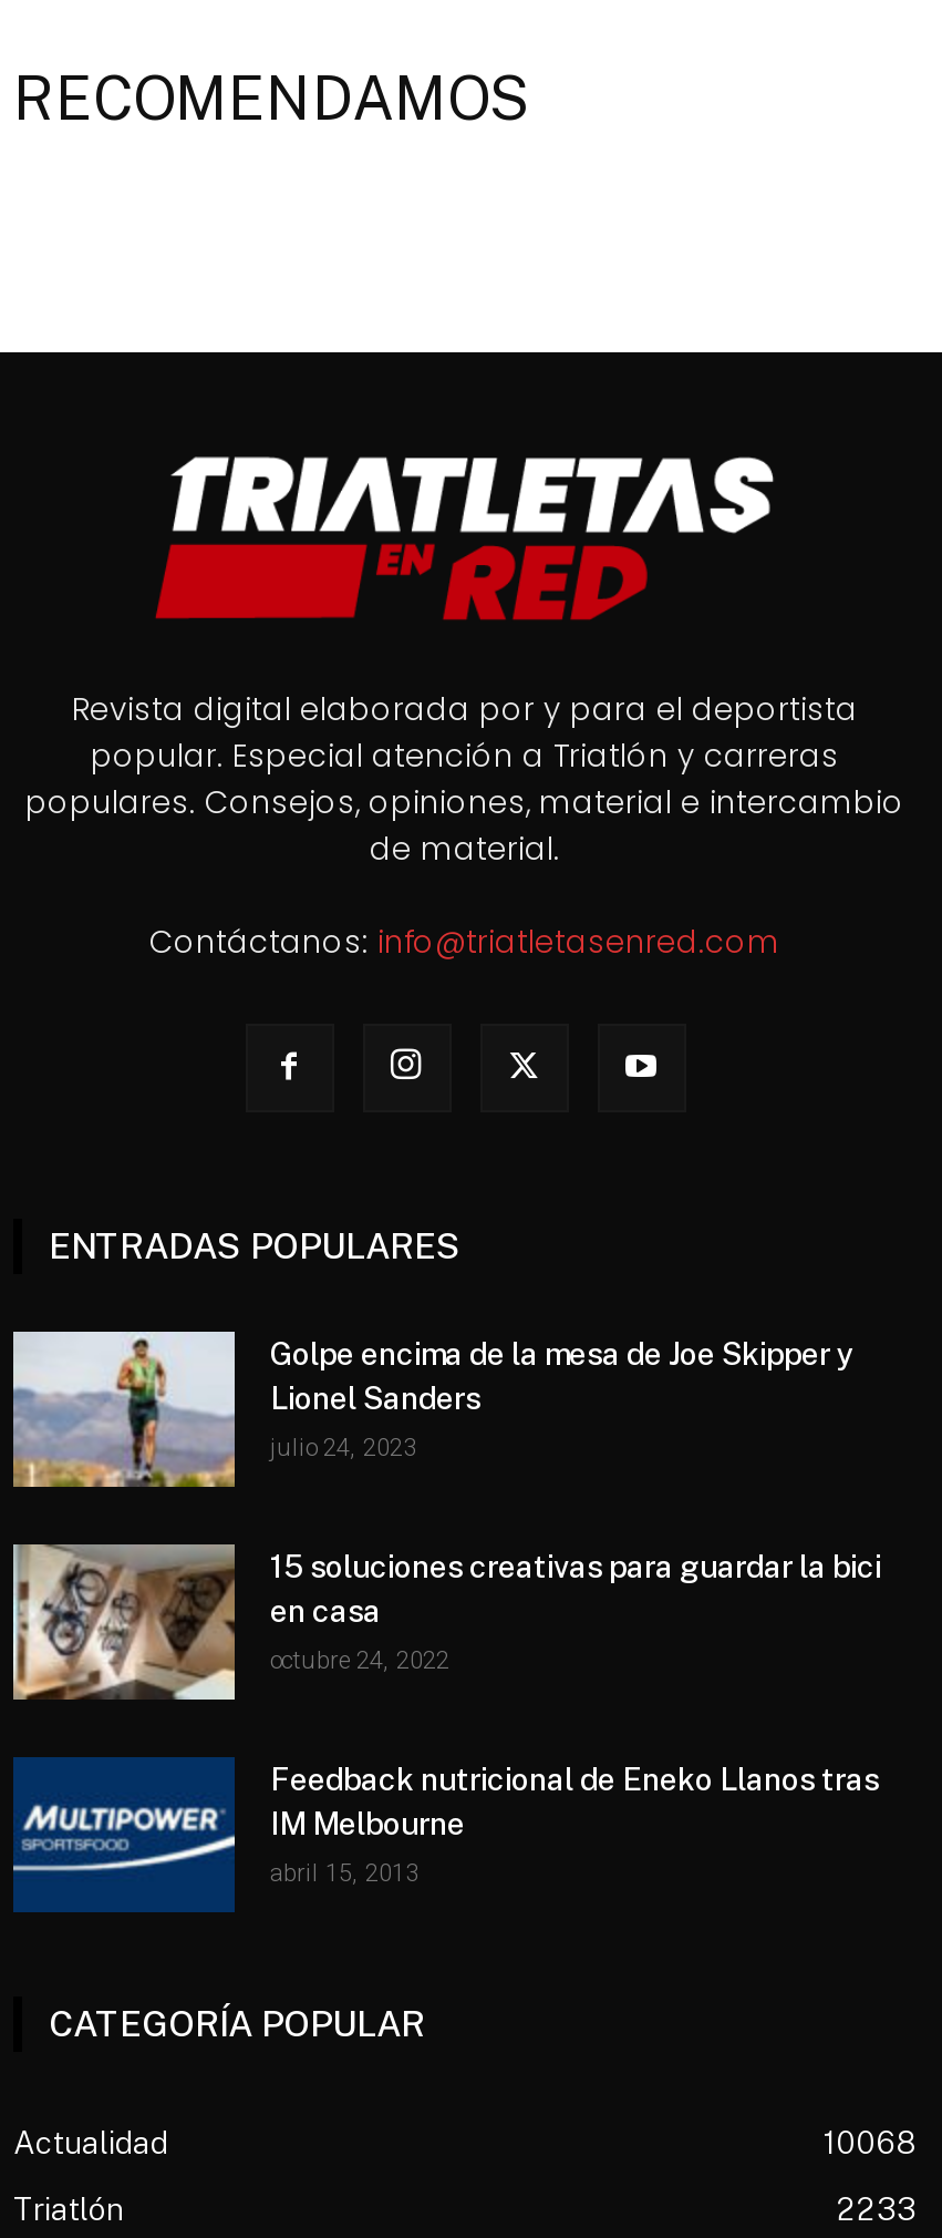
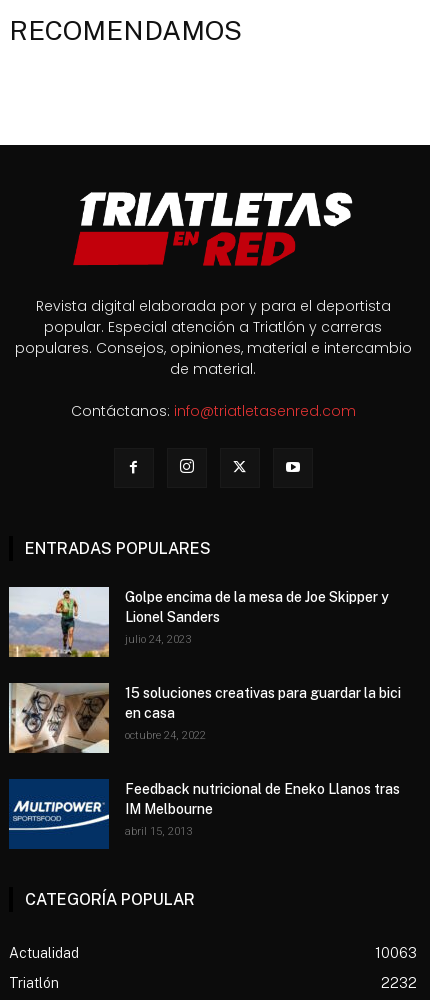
[824,2126,917,2161] 10068 -> [375,945,417,961] 10063
[837,2192,917,2228] 2233 -> [381,975,417,991] 2232

